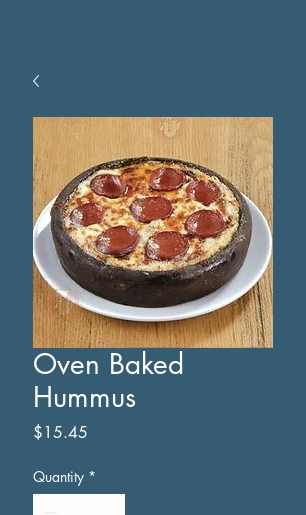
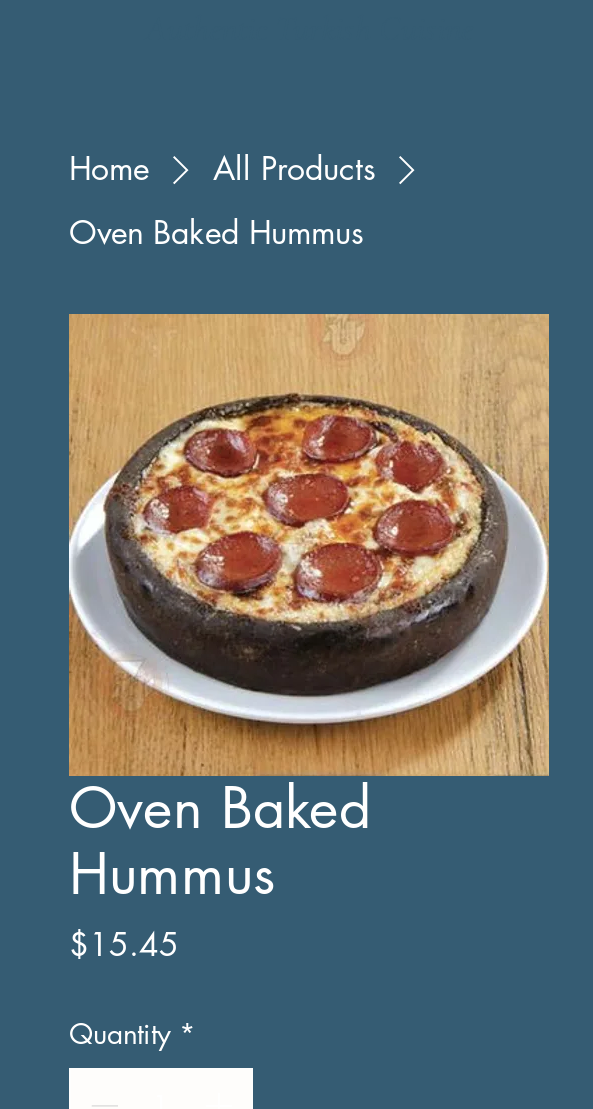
none -> [69,148,375,254] Home | All Products | Oven Baked Hummus

